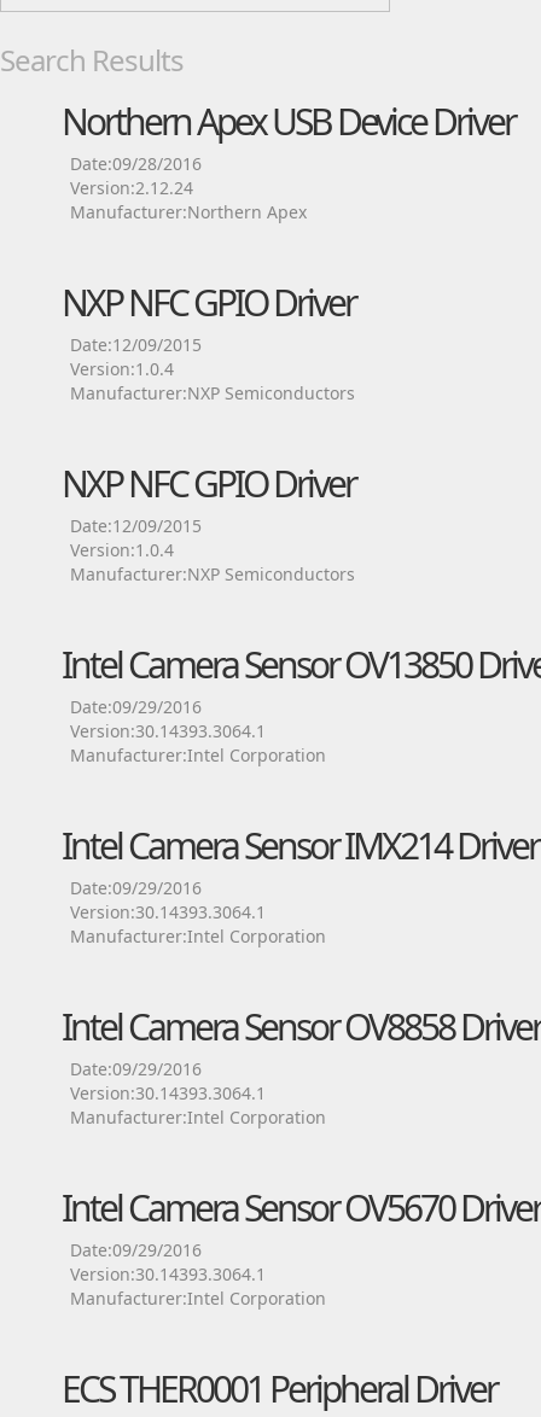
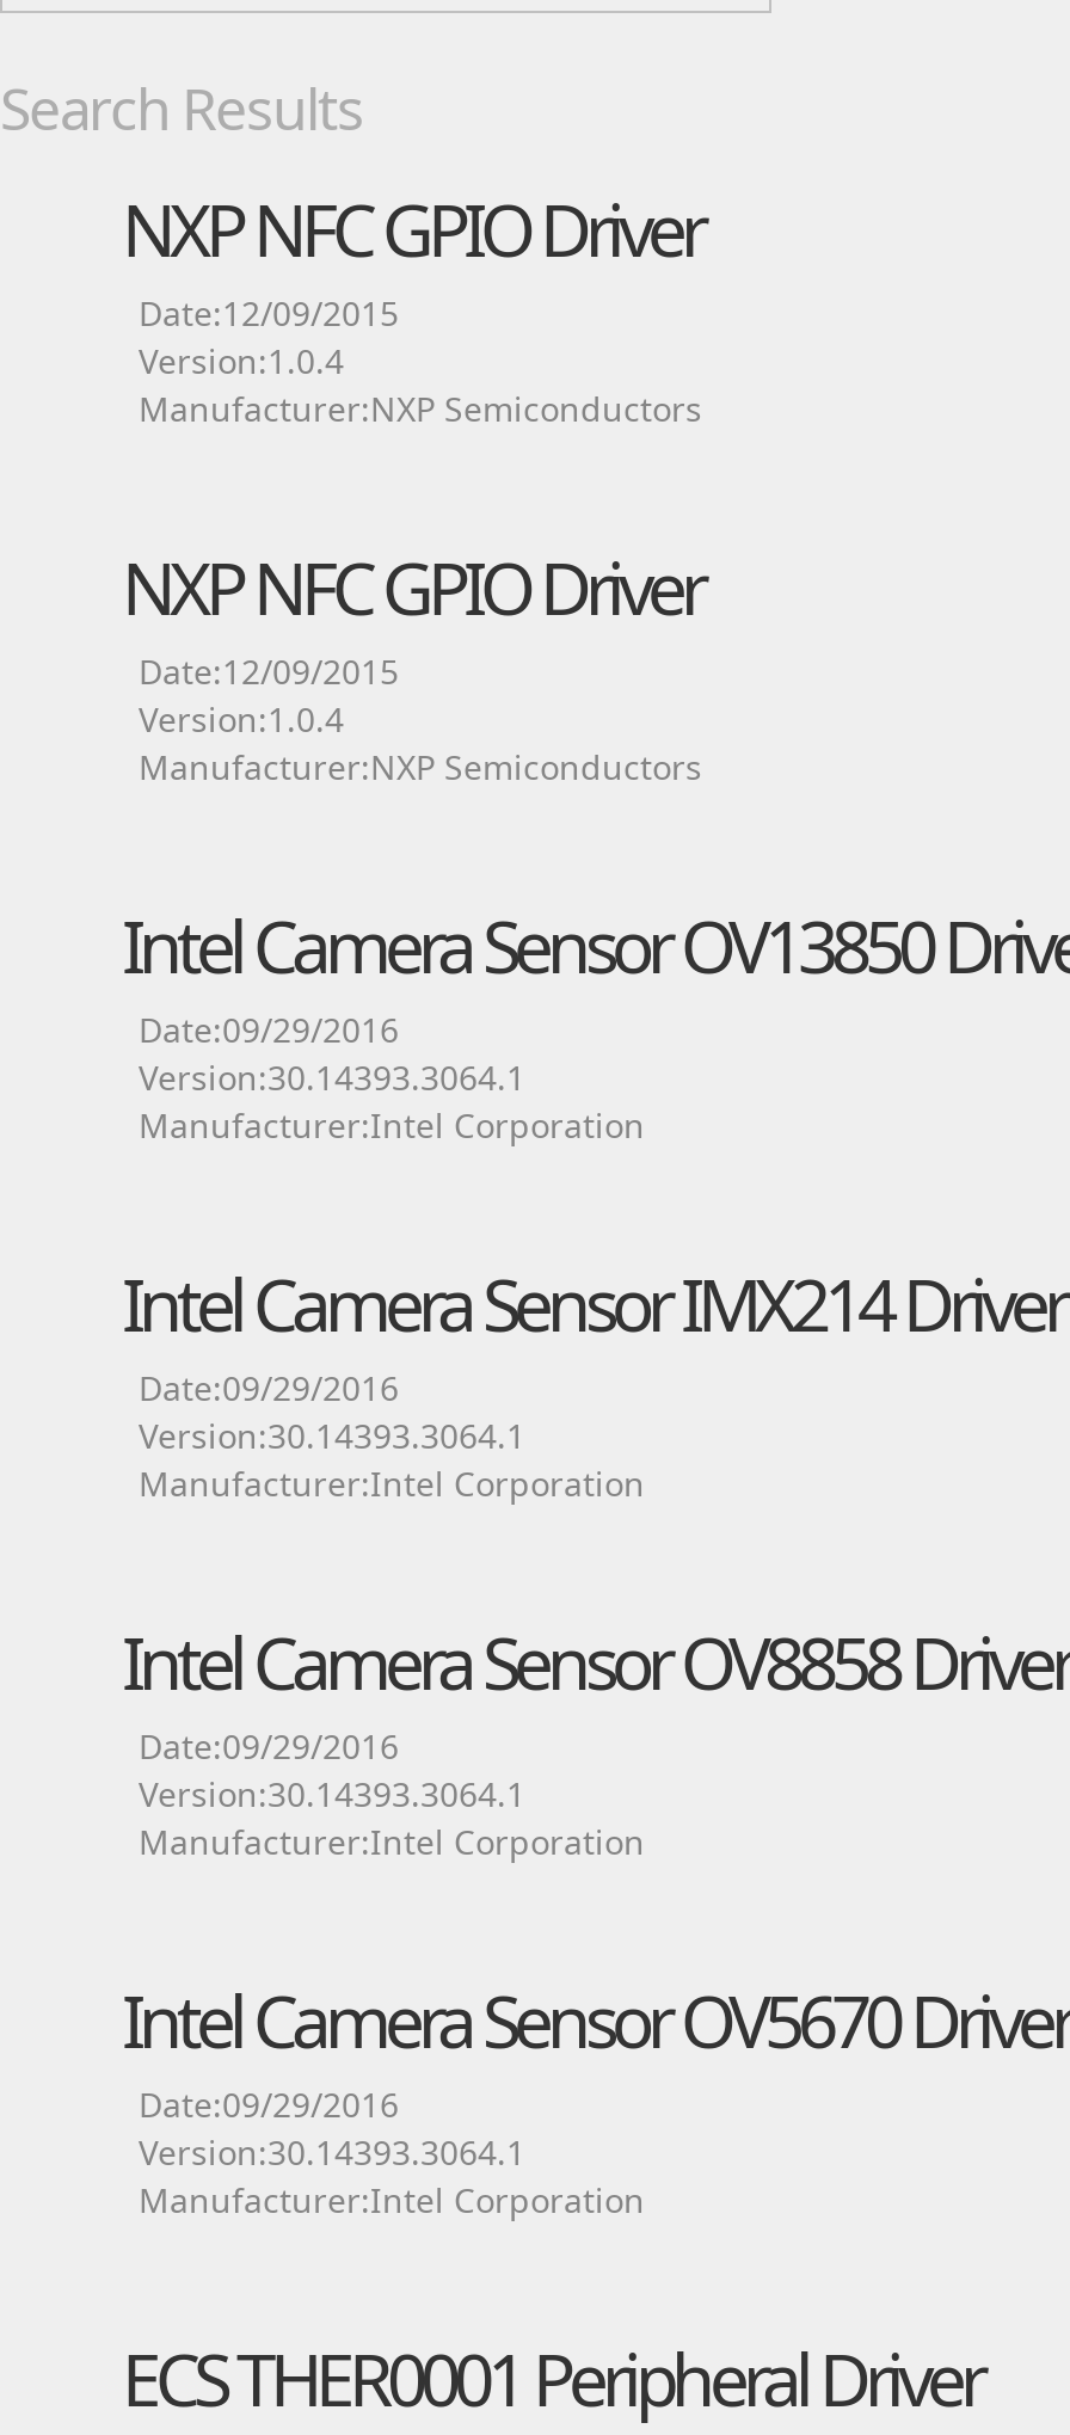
[62,97,514,223] Northern Apex USB Device Driver | Date:09/28/2016 | Version:2.12.24 | Manufacturer:Northern Apex -> none

